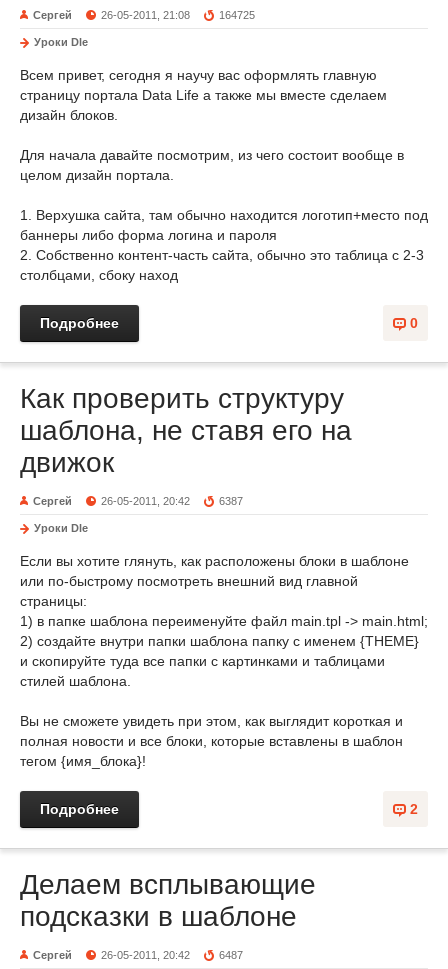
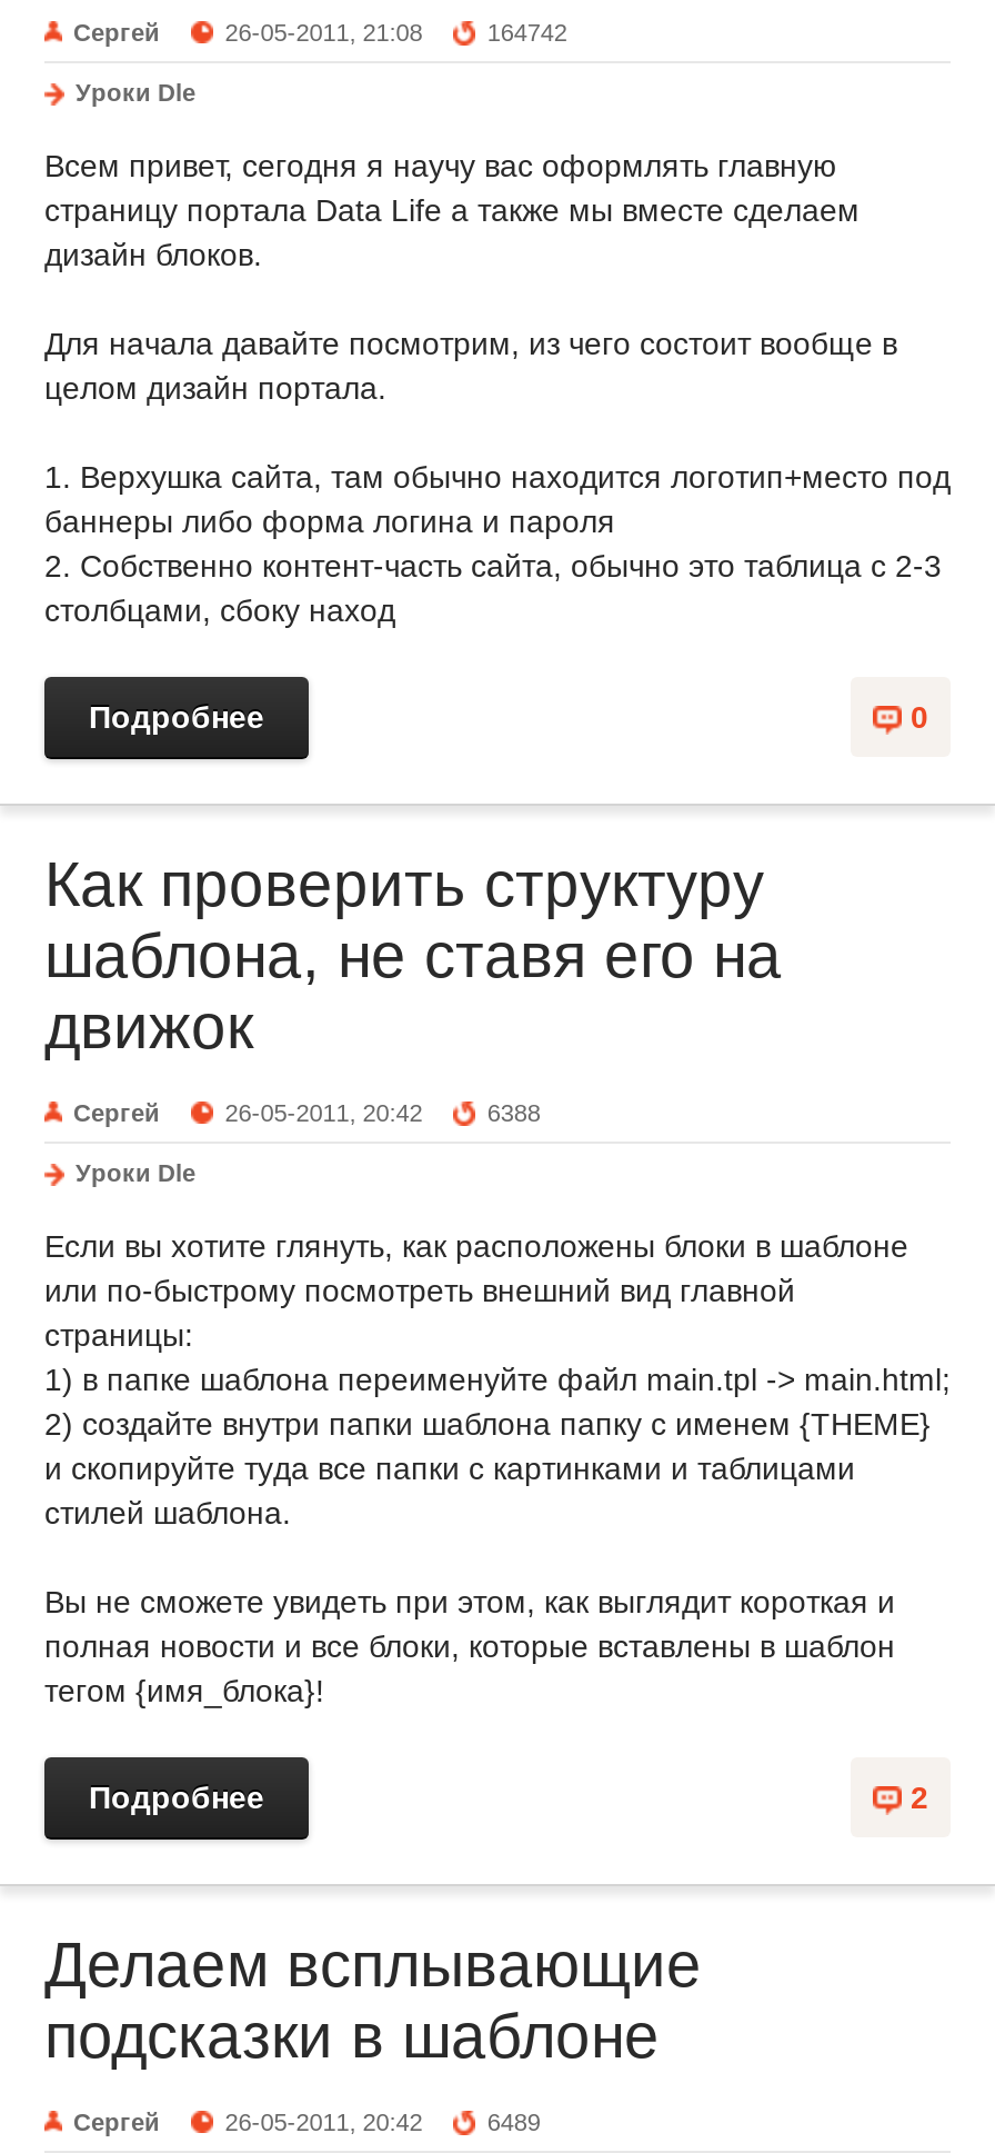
[219,9,255,21] 164725 -> [487,19,567,46] 164742
[219,495,243,507] 6387 -> [487,1099,541,1126] 6388
[219,949,243,961] 6487 -> [487,2109,541,2135] 6489

